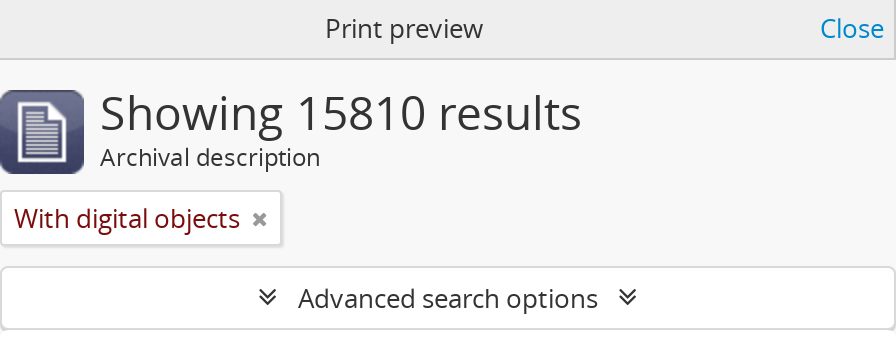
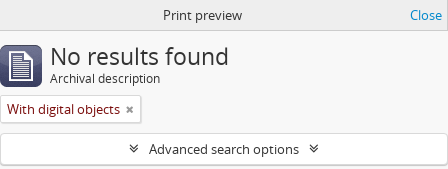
[100,82,582,144] Showing 15810 results -> [50,41,229,72] No results found

